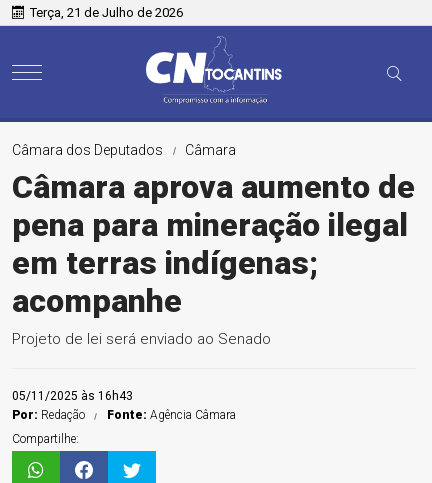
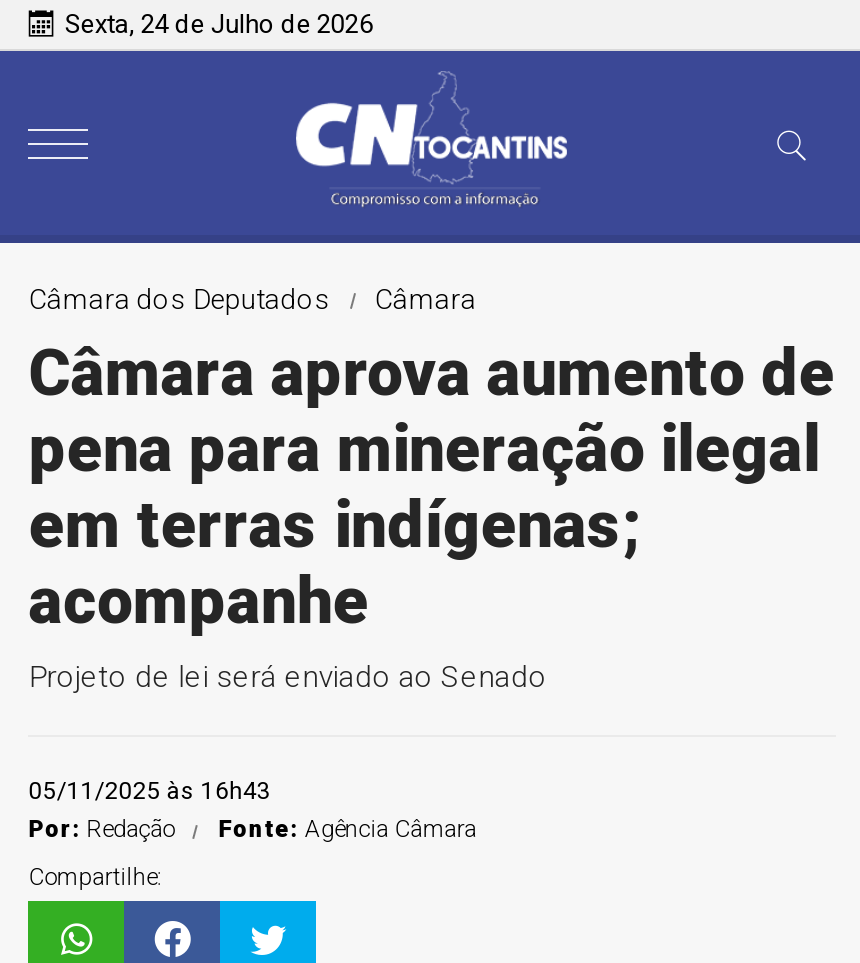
[30,5,183,20] Terça, 21 de Julho de 2026 -> [65,9,373,39] Sexta, 24 de Julho de 2026

